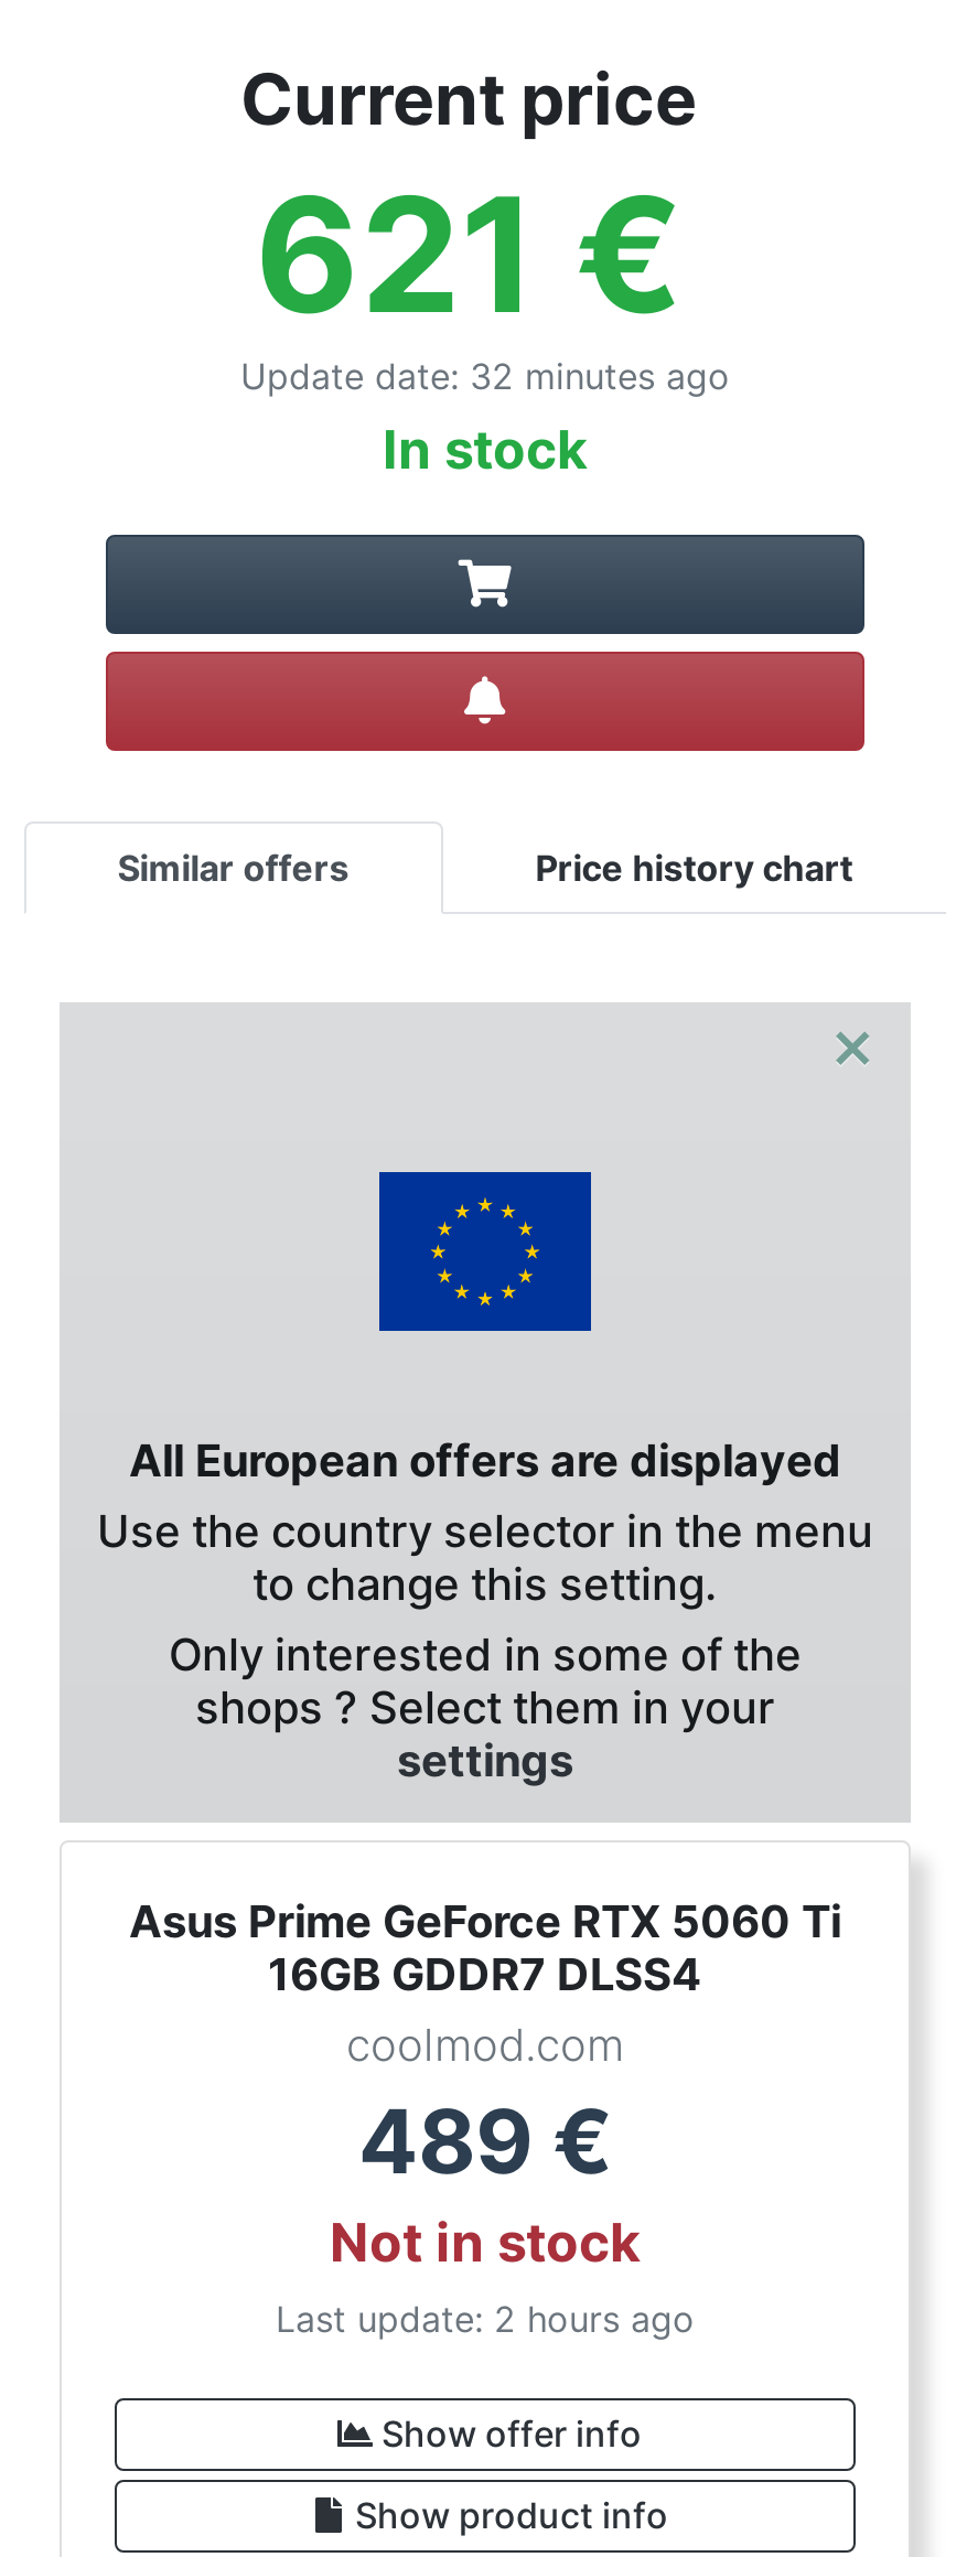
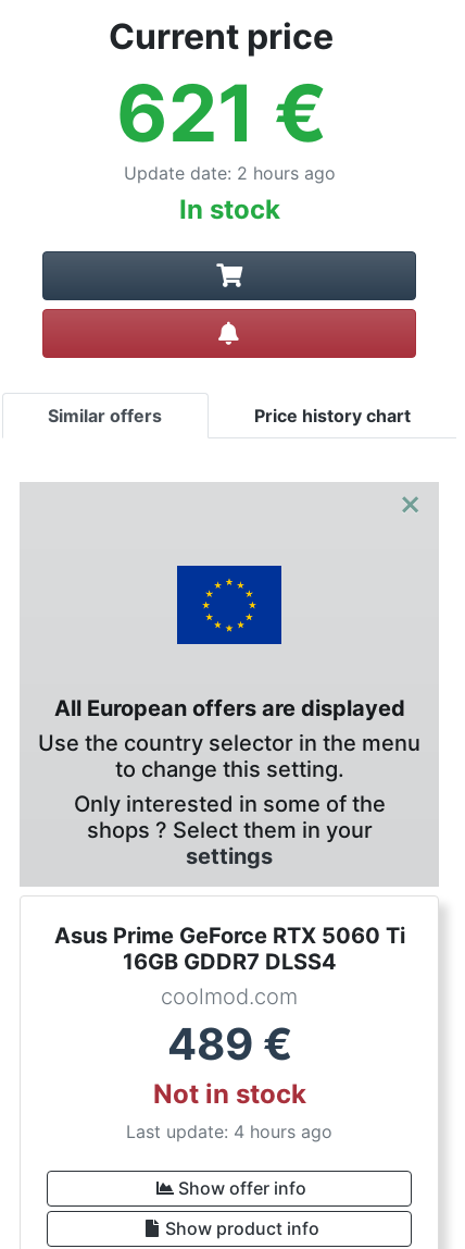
[240,354,730,398] Update date: 32 minutes ago -> [123,162,335,184] Update date: 2 hours ago
[276,2297,695,2341] Last update: 2 hours ago -> [126,1121,332,1142] Last update: 4 hours ago

